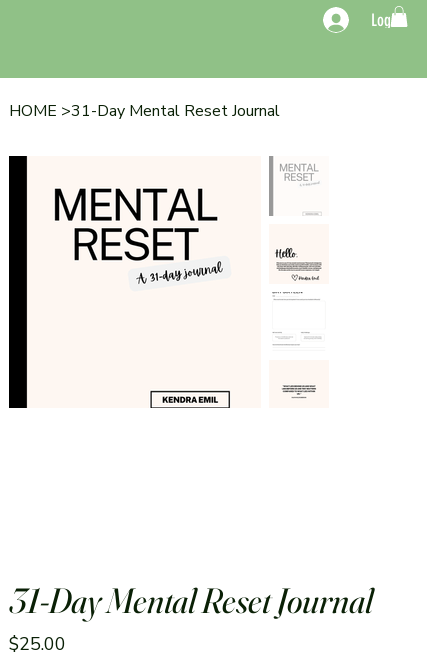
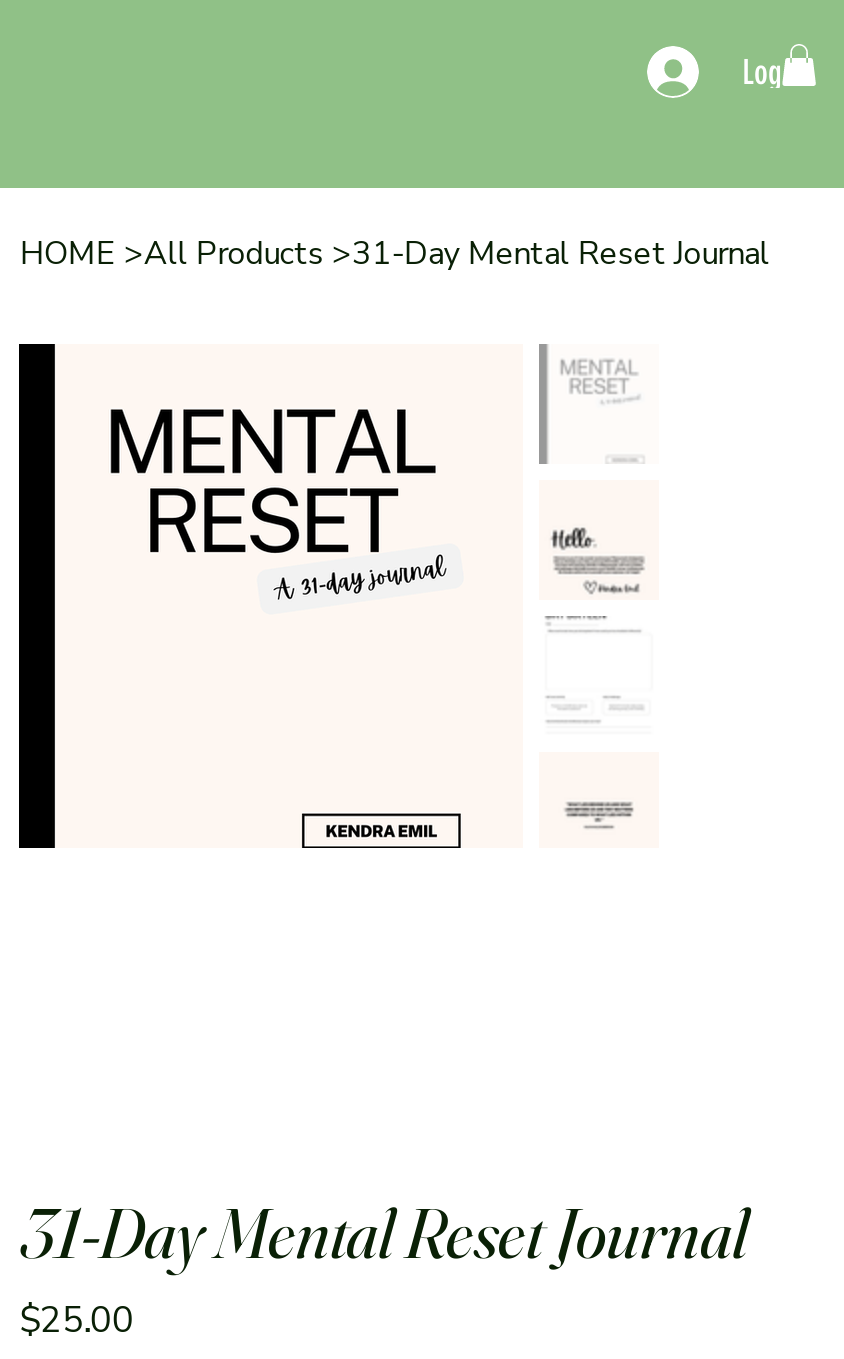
[9,100,280,122] HOME >31-Day Mental Reset Journal -> [20,232,770,276] HOME >All Products >31-Day Mental Reset Journal

